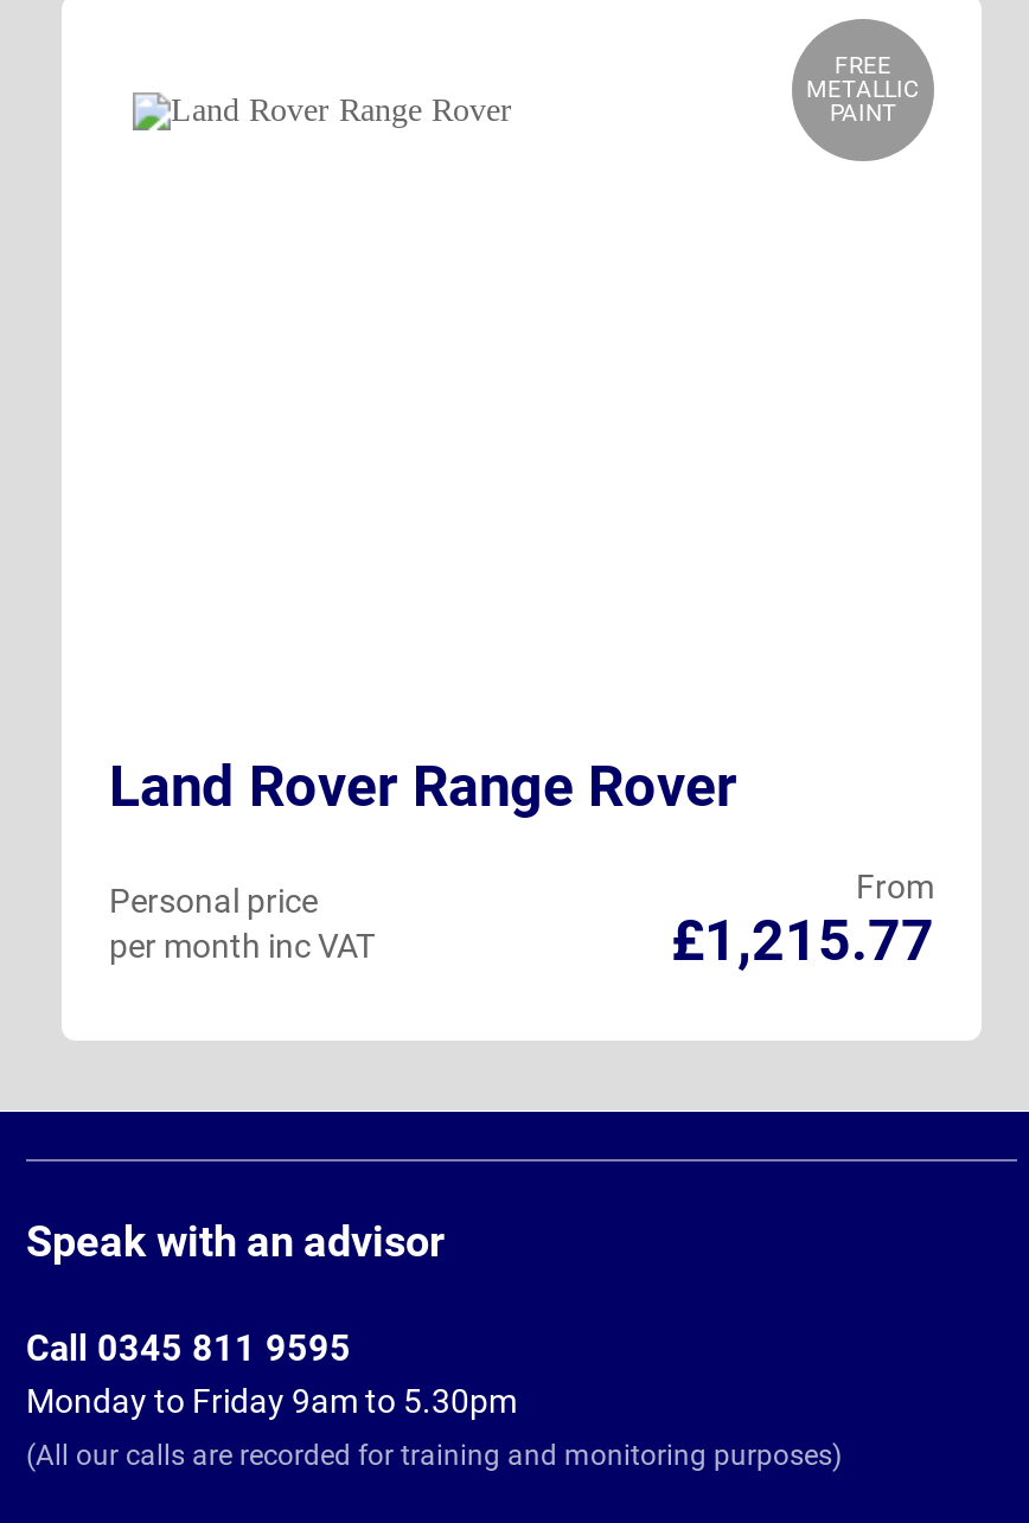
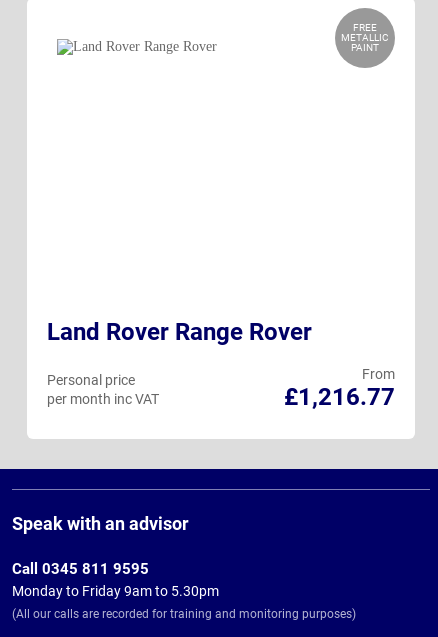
[671,907,934,973] £1,215.77 -> [284,382,395,410] £1,216.77

